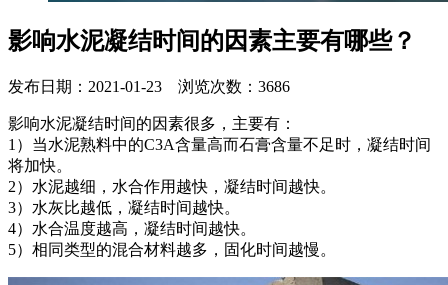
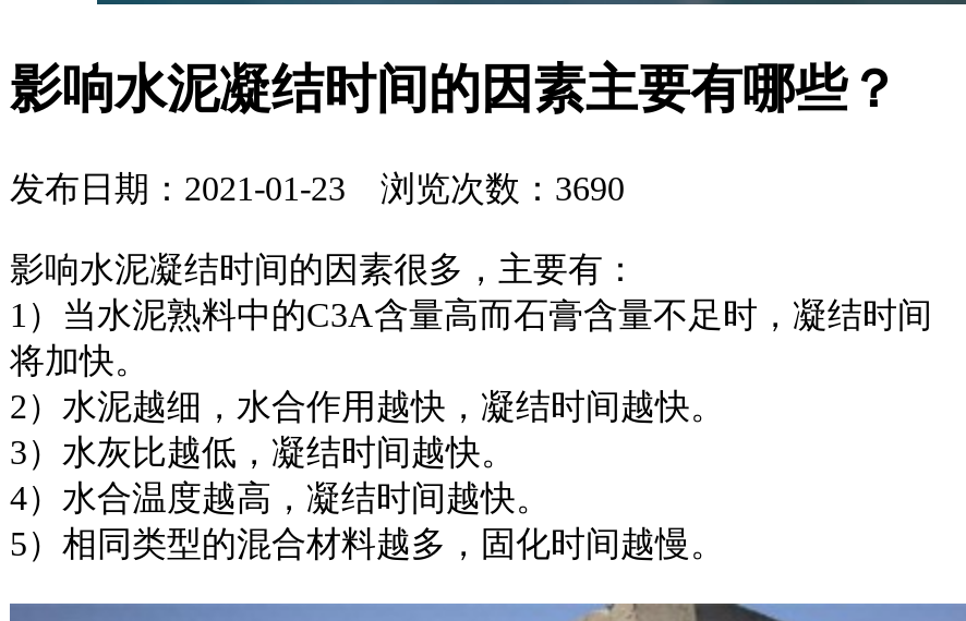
[8,78,290,95] 发布日期：2021-01-23 浏览次数：3686 -> [10,171,625,208] 发布日期：2021-01-23 浏览次数：3690

